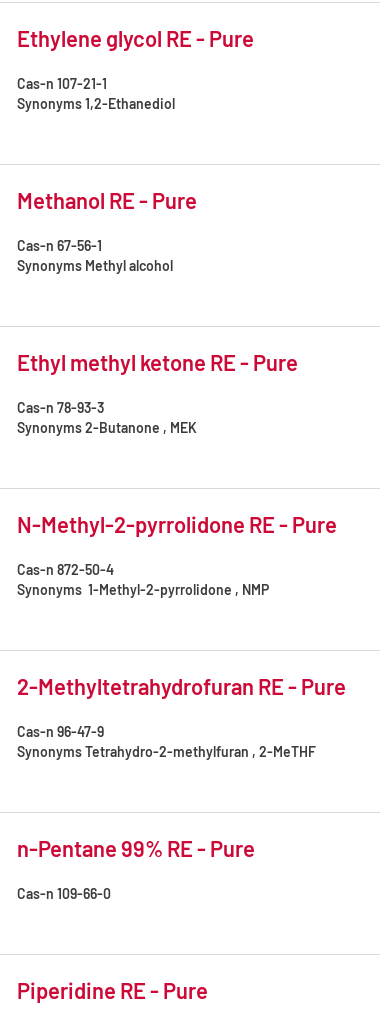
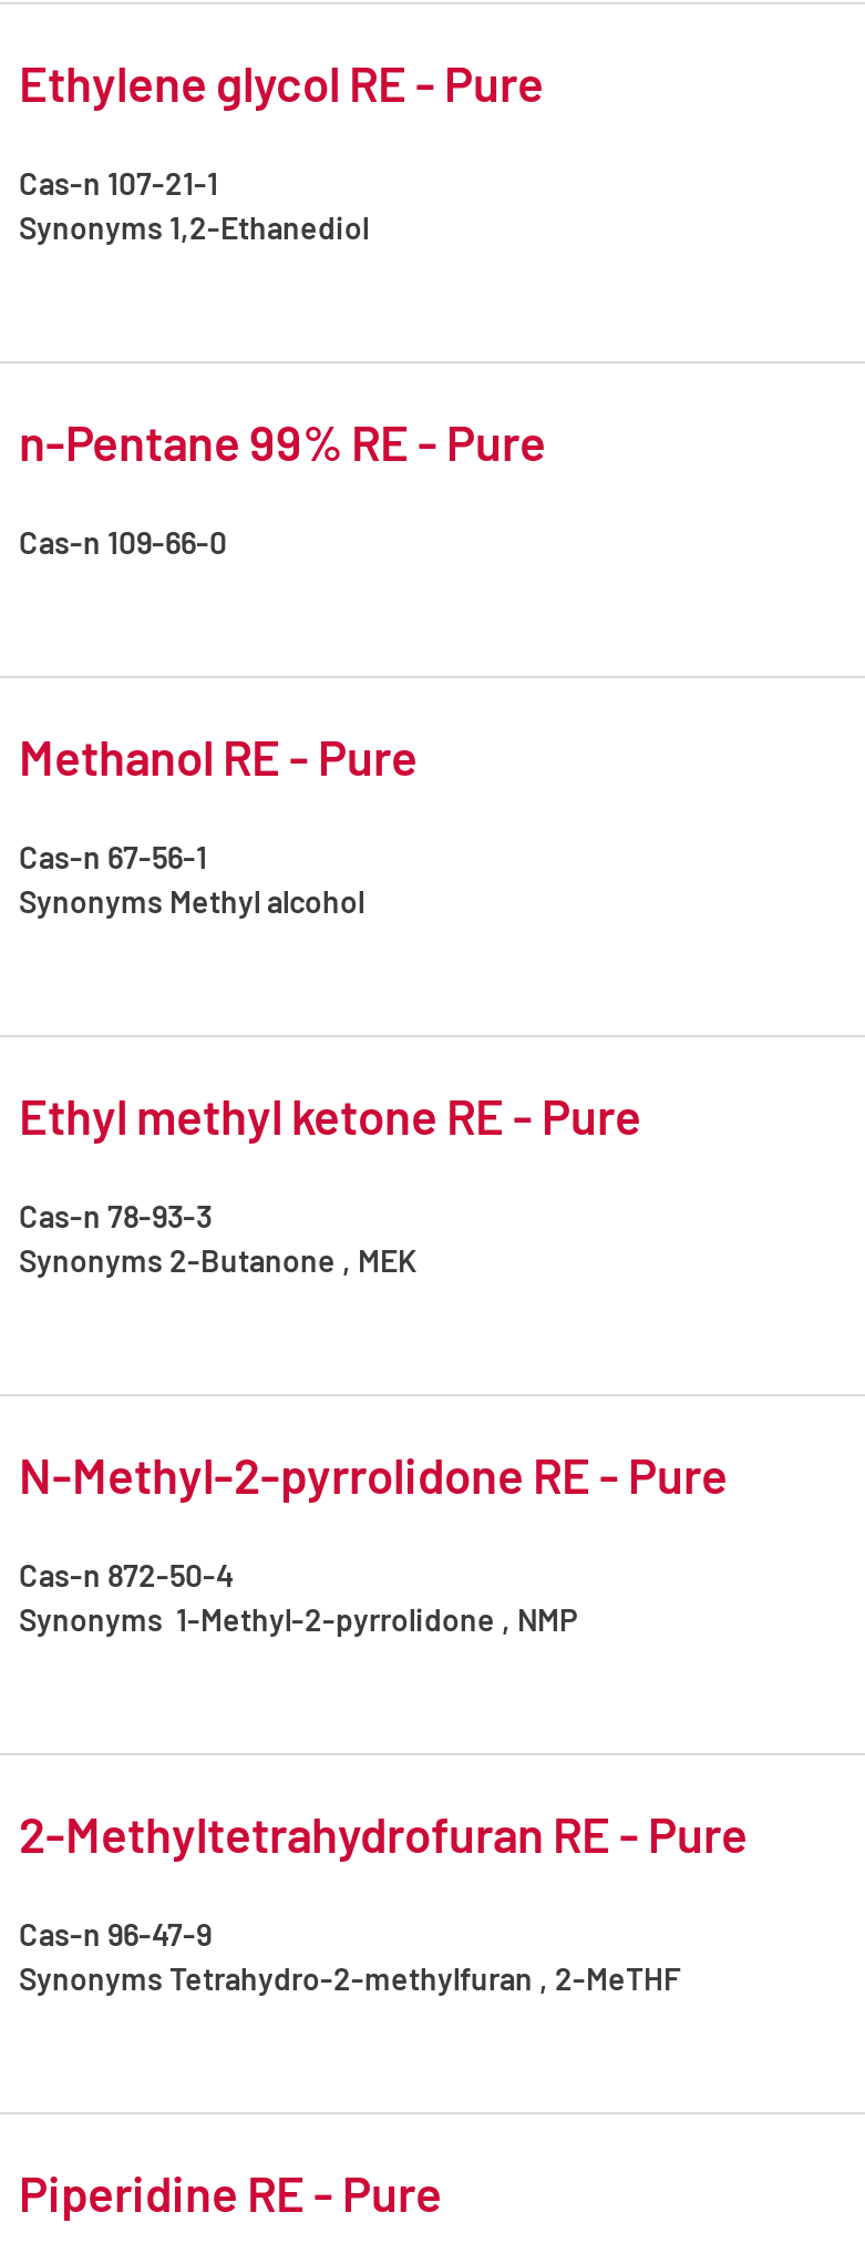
moved [17,187,346,760] -> [19,728,748,1998]: Methanol RE - Pure | Cas-n 67-56-1 | Synonyms Methyl alcohol | ... | Cas-n 96-47-9 | Synonyms Tetrahydro-2-methylfuran , 2-MeTHF
moved [17,835,255,902] -> [19,413,546,562]: n-Pentane 99% RE - Pure | Cas-n 109-66-0

